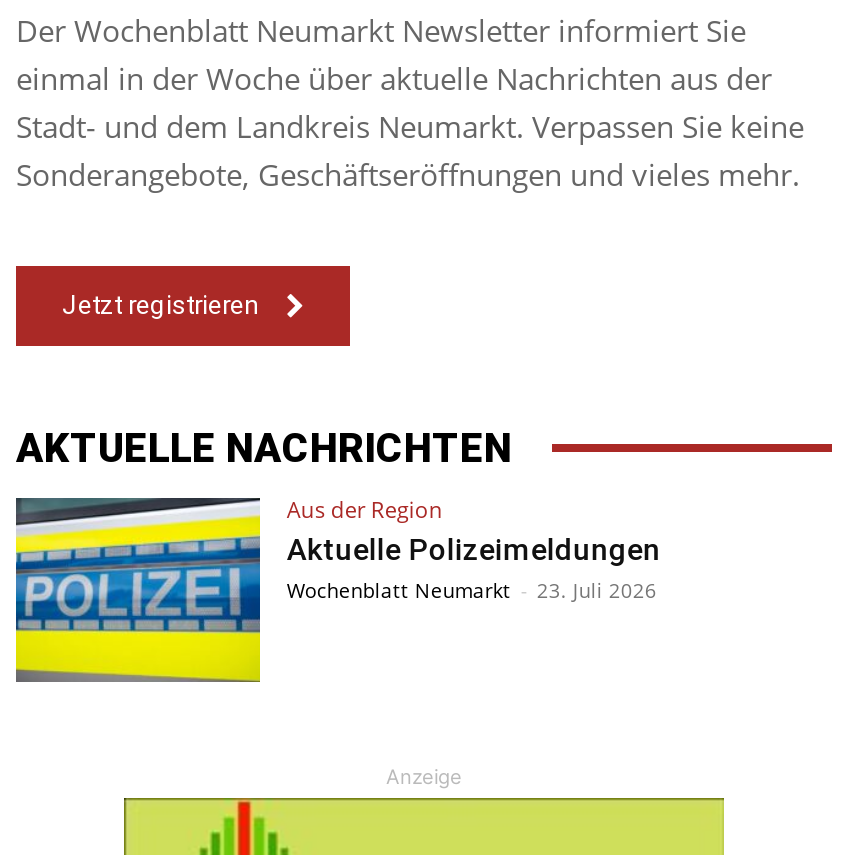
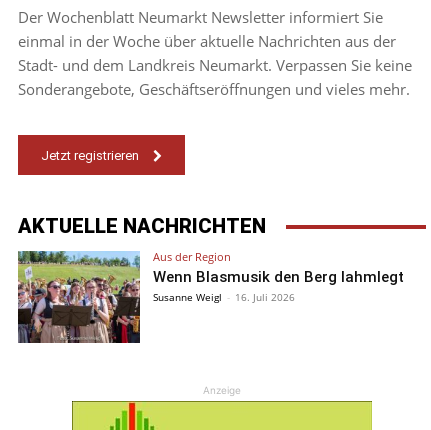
[14,495,661,683] [image] | Aktuelle Polizeimeldungen | Wochenblatt Neumarkt - 23. Juli 2026 -> [17,250,404,344] [image] | Wenn Blasmusik den Berg lahmlegt | Susanne Weigl - 16. Juli 2026

